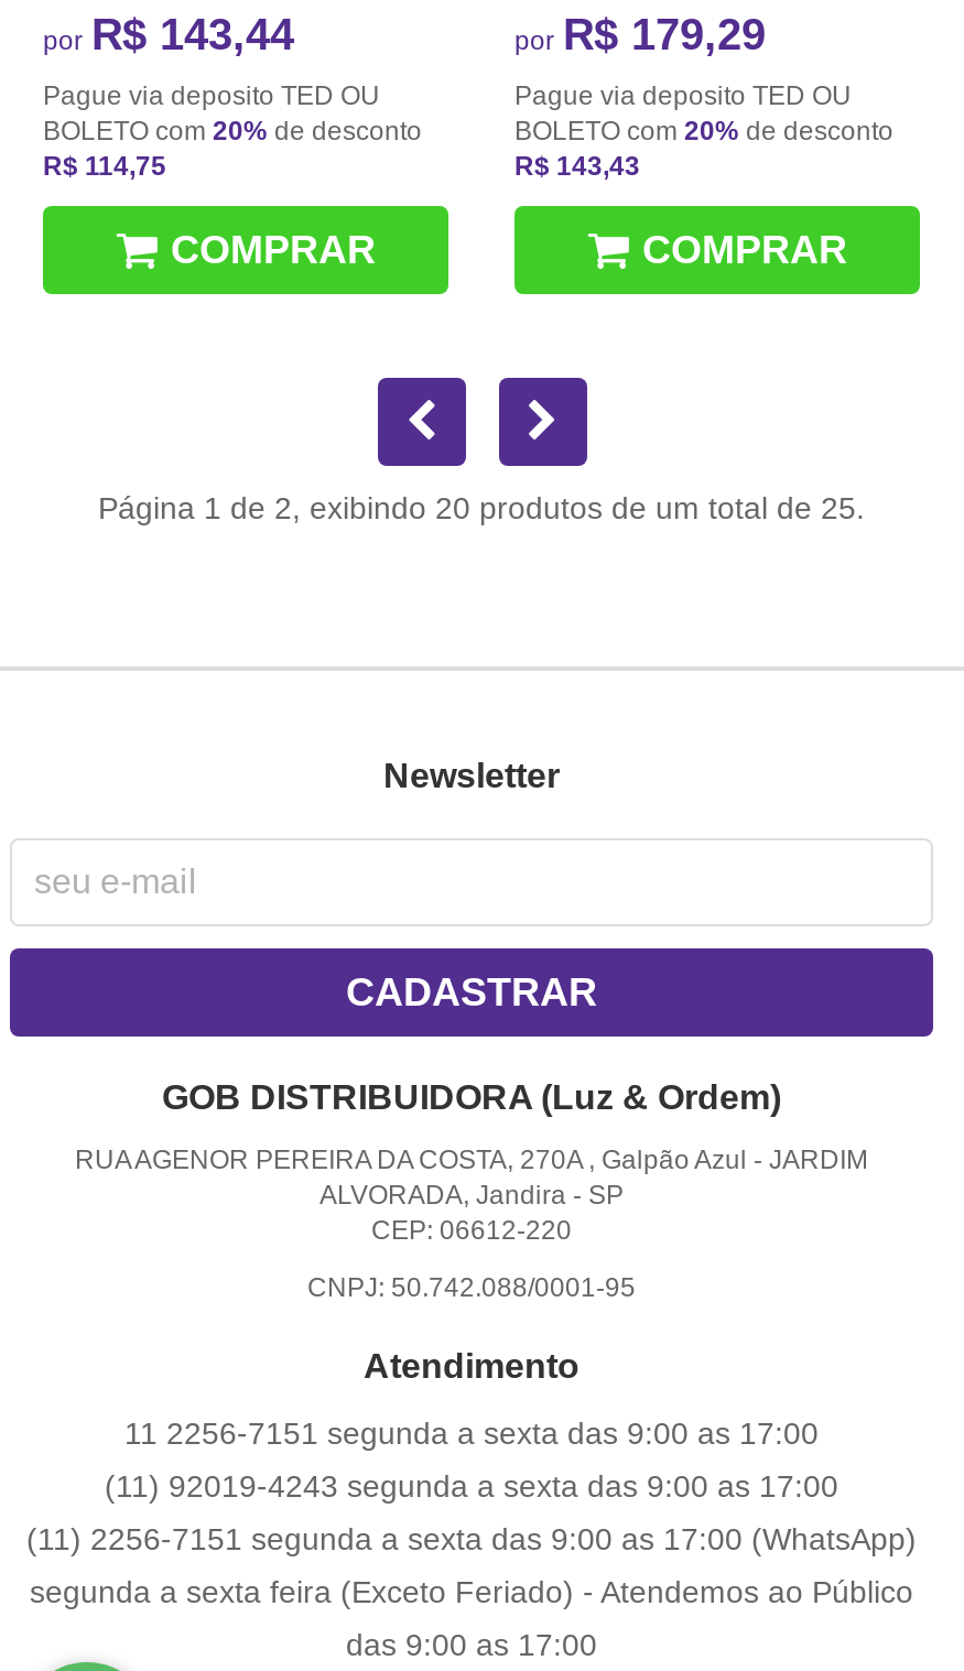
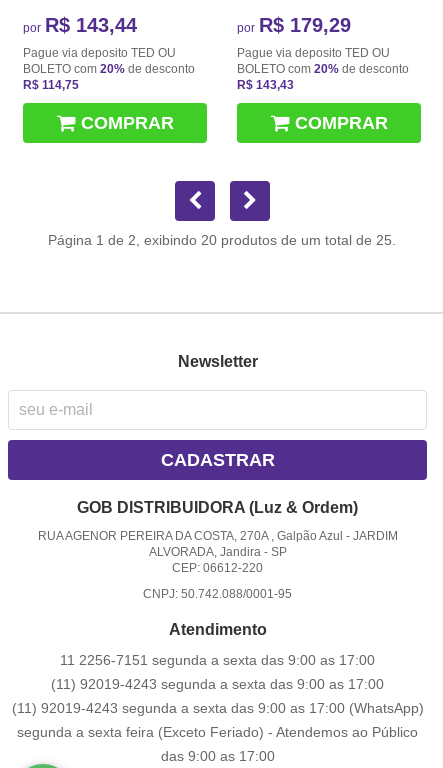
[26,1522,917,1557] (11) 2256-7151 segunda a sexta das 9:00 as 17:00 (WhatsApp) -> [11,700,423,716] (11) 92019-4243 segunda a sexta das 9:00 as 17:00 (WhatsApp)

